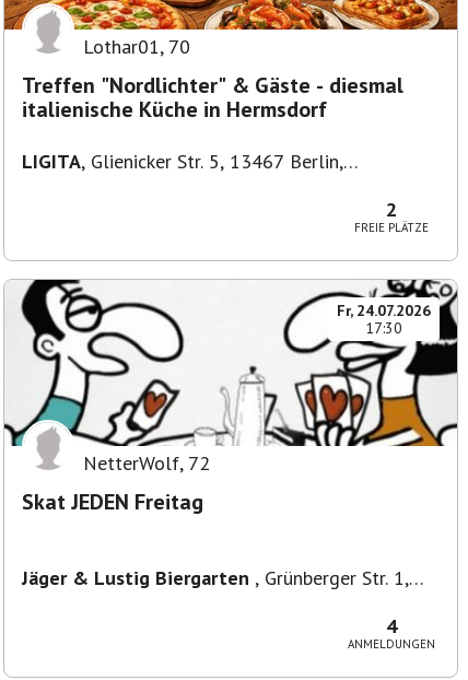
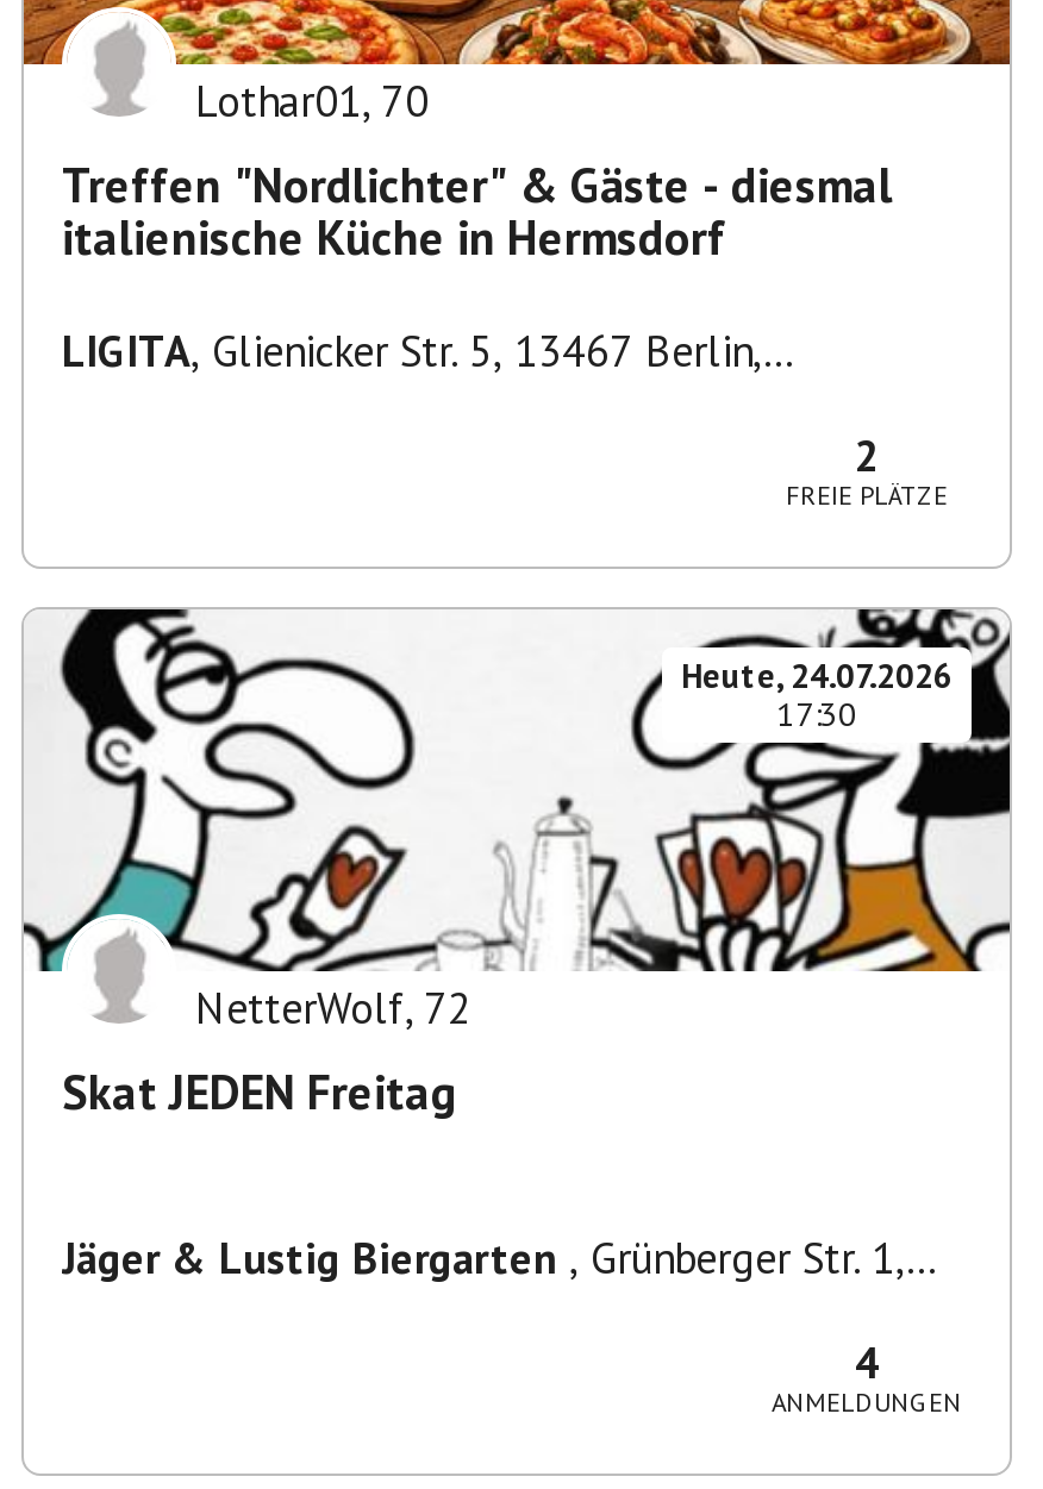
[337,301,431,320] Fr, 24.07.2026 -> [681,655,953,697] Heute, 24.07.2026

